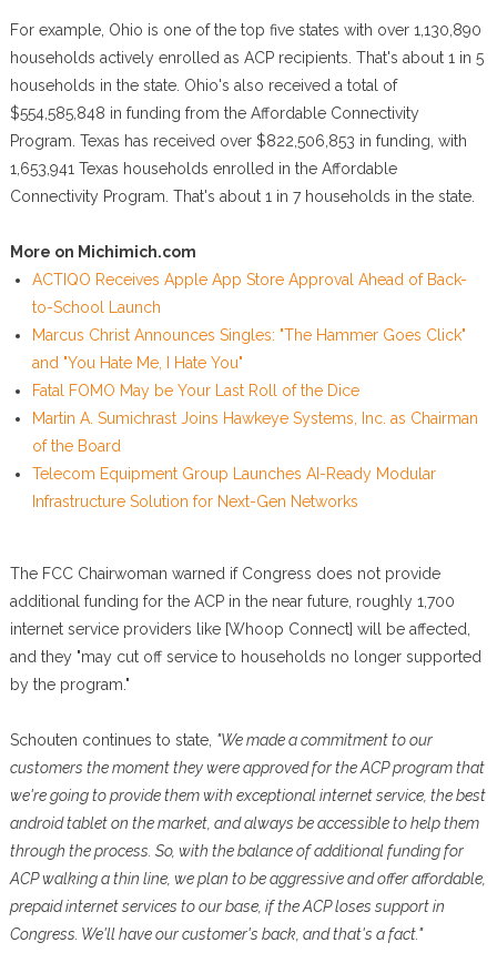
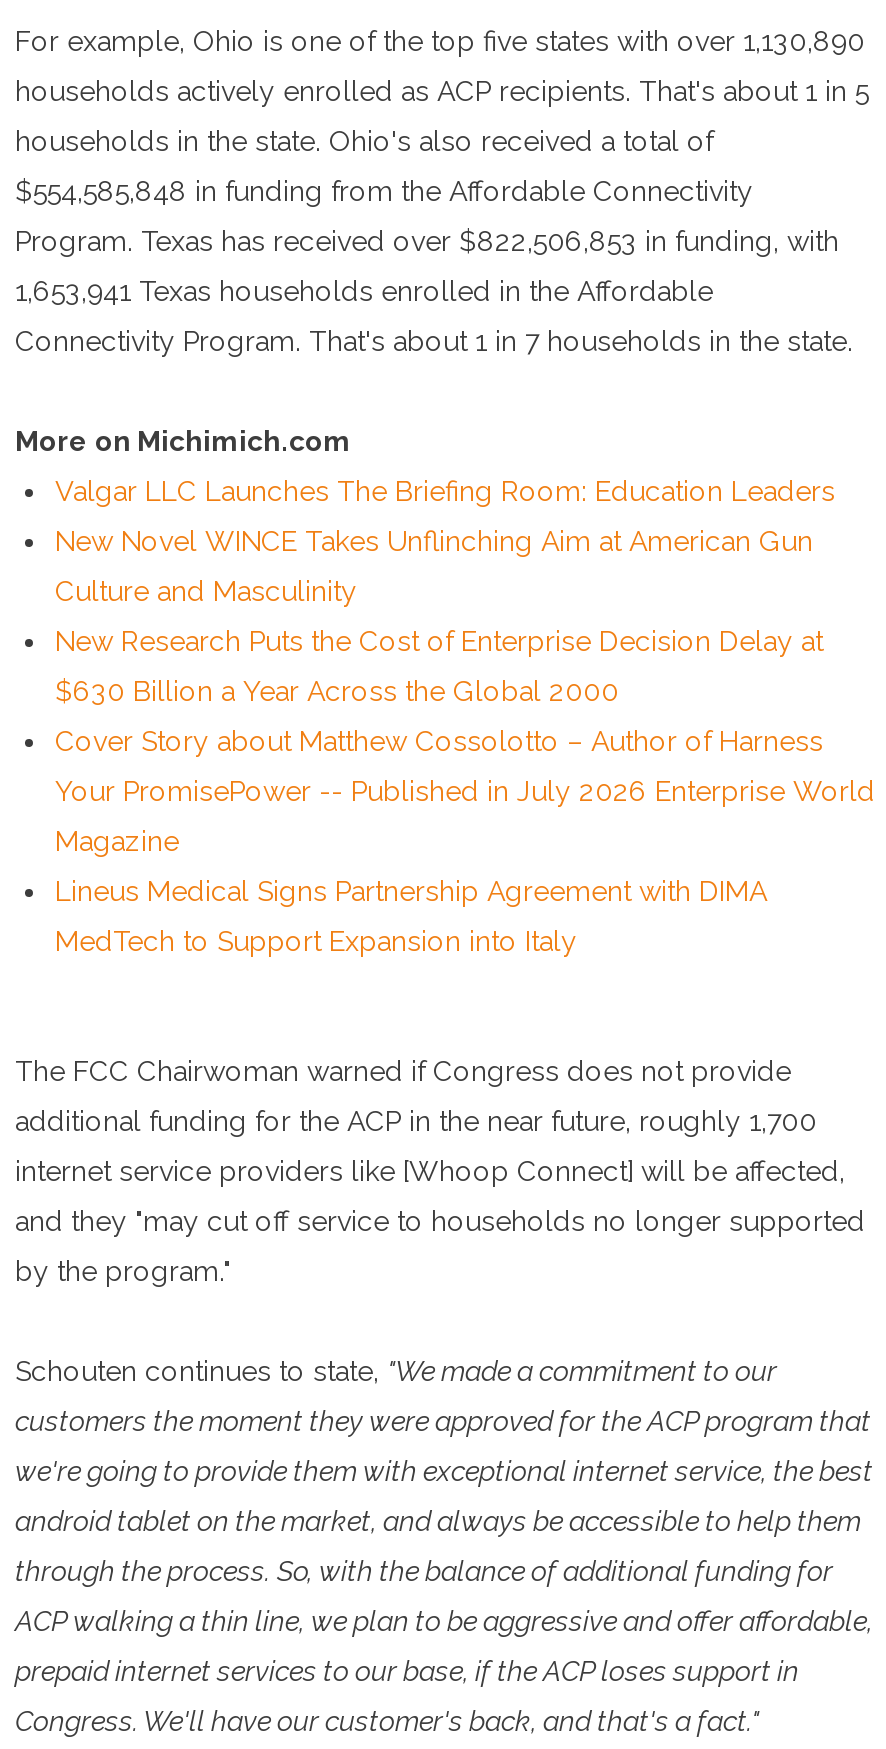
[32,271,478,510] ACTIQO Receives Apple App Store Approval Ahead of Back- | to-School Launch | Marcus Christ Announces Singles: "The Hammer Goes Click" | and "You Hate Me, I Hate You" | Fatal FOMO May be Your Last Roll of the Dice | Martin A. Sumichrast Joins Hawkeye Systems, Inc. as Chairman | of the Board | Telecom Equipment Group Launches AI-Ready Modular | Infrastructure Solution for Next-Gen Networks -> [55,475,875,957] Valgar LLC Launches The Briefing Room: Education Leaders | New Novel WINCE Takes Unflinching Aim at American Gun | Culture and Masculinity | New Research Puts the Cost of Enterprise Decision Delay at | $630 Billion a Year Across the Global 2000 | Cover Story about Matthew Cossolotto – Author of Harness | Your PromisePower -- Published in July 2026 Enterprise World | Magazine | Lineus Medical Signs Partnership Agreement with DIMA | MedTech to Support Expansion into Italy

